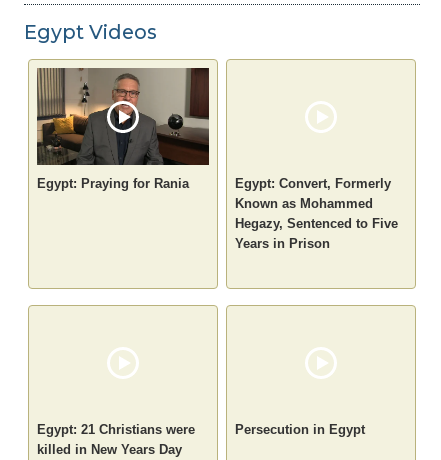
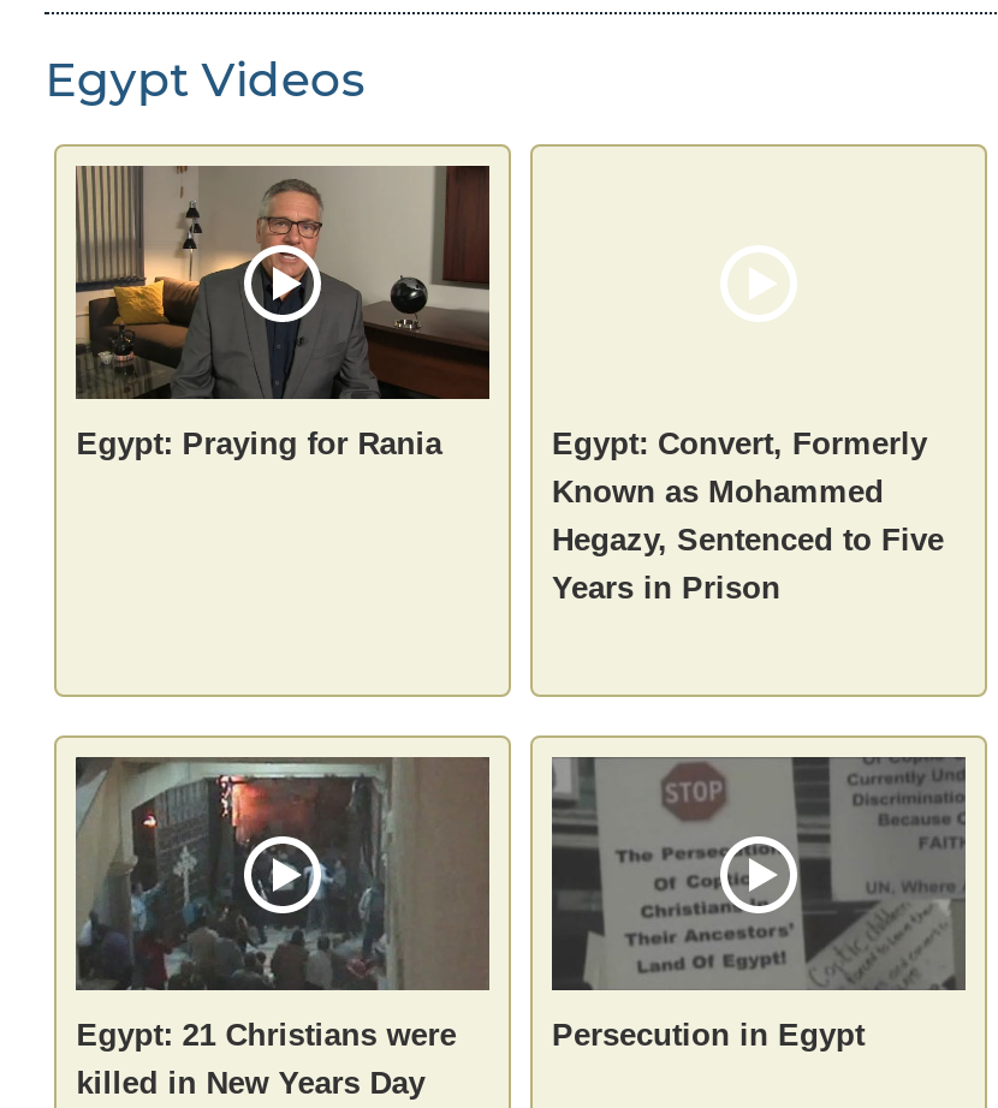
none -> [73,755,492,993] [image]
none -> [550,755,968,993] [image]

